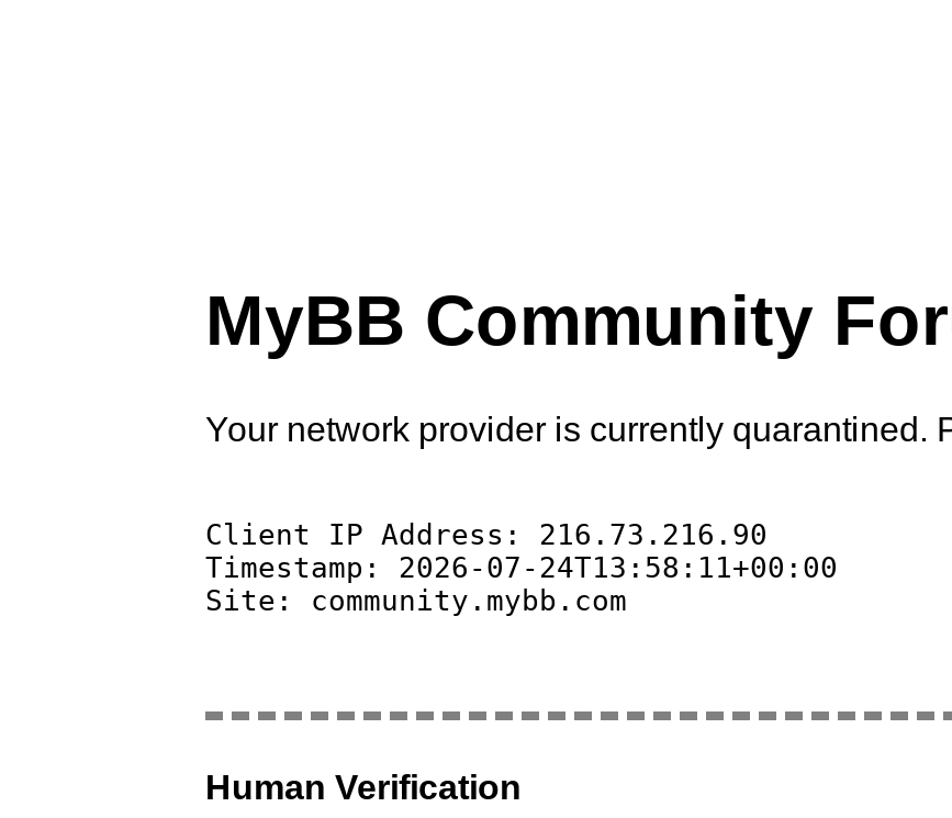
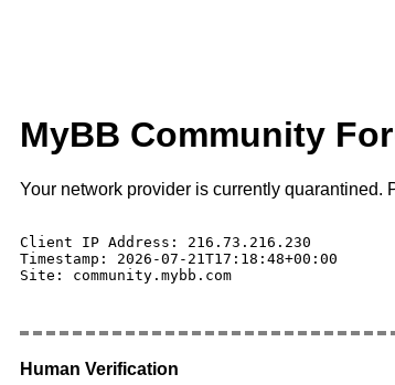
[205,518,785,551] Client IP Address: 216.73.216.90 -> [20,234,320,250] Client IP Address: 216.73.216.230
[205,551,838,584] Timestamp: 2026-07-24T13:58:11+00:00 -> [20,250,338,267] Timestamp: 2026-07-21T17:18:48+00:00

